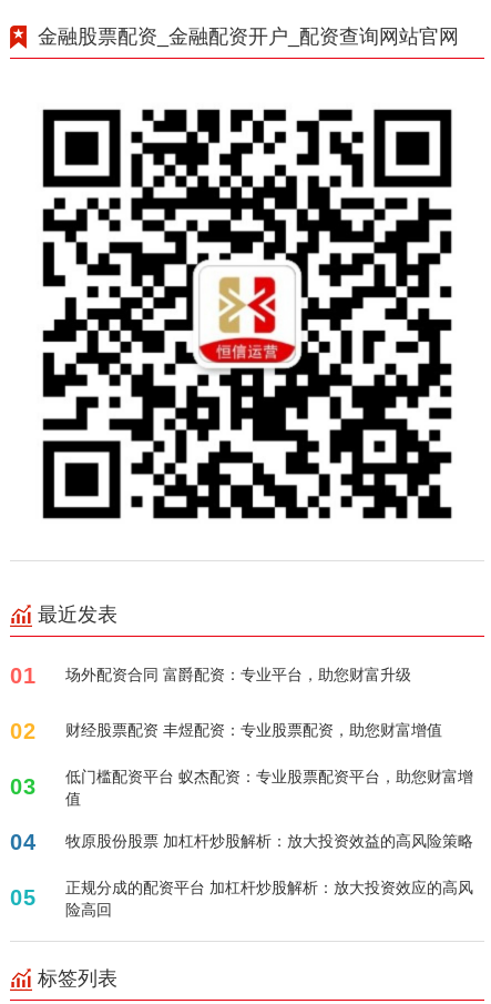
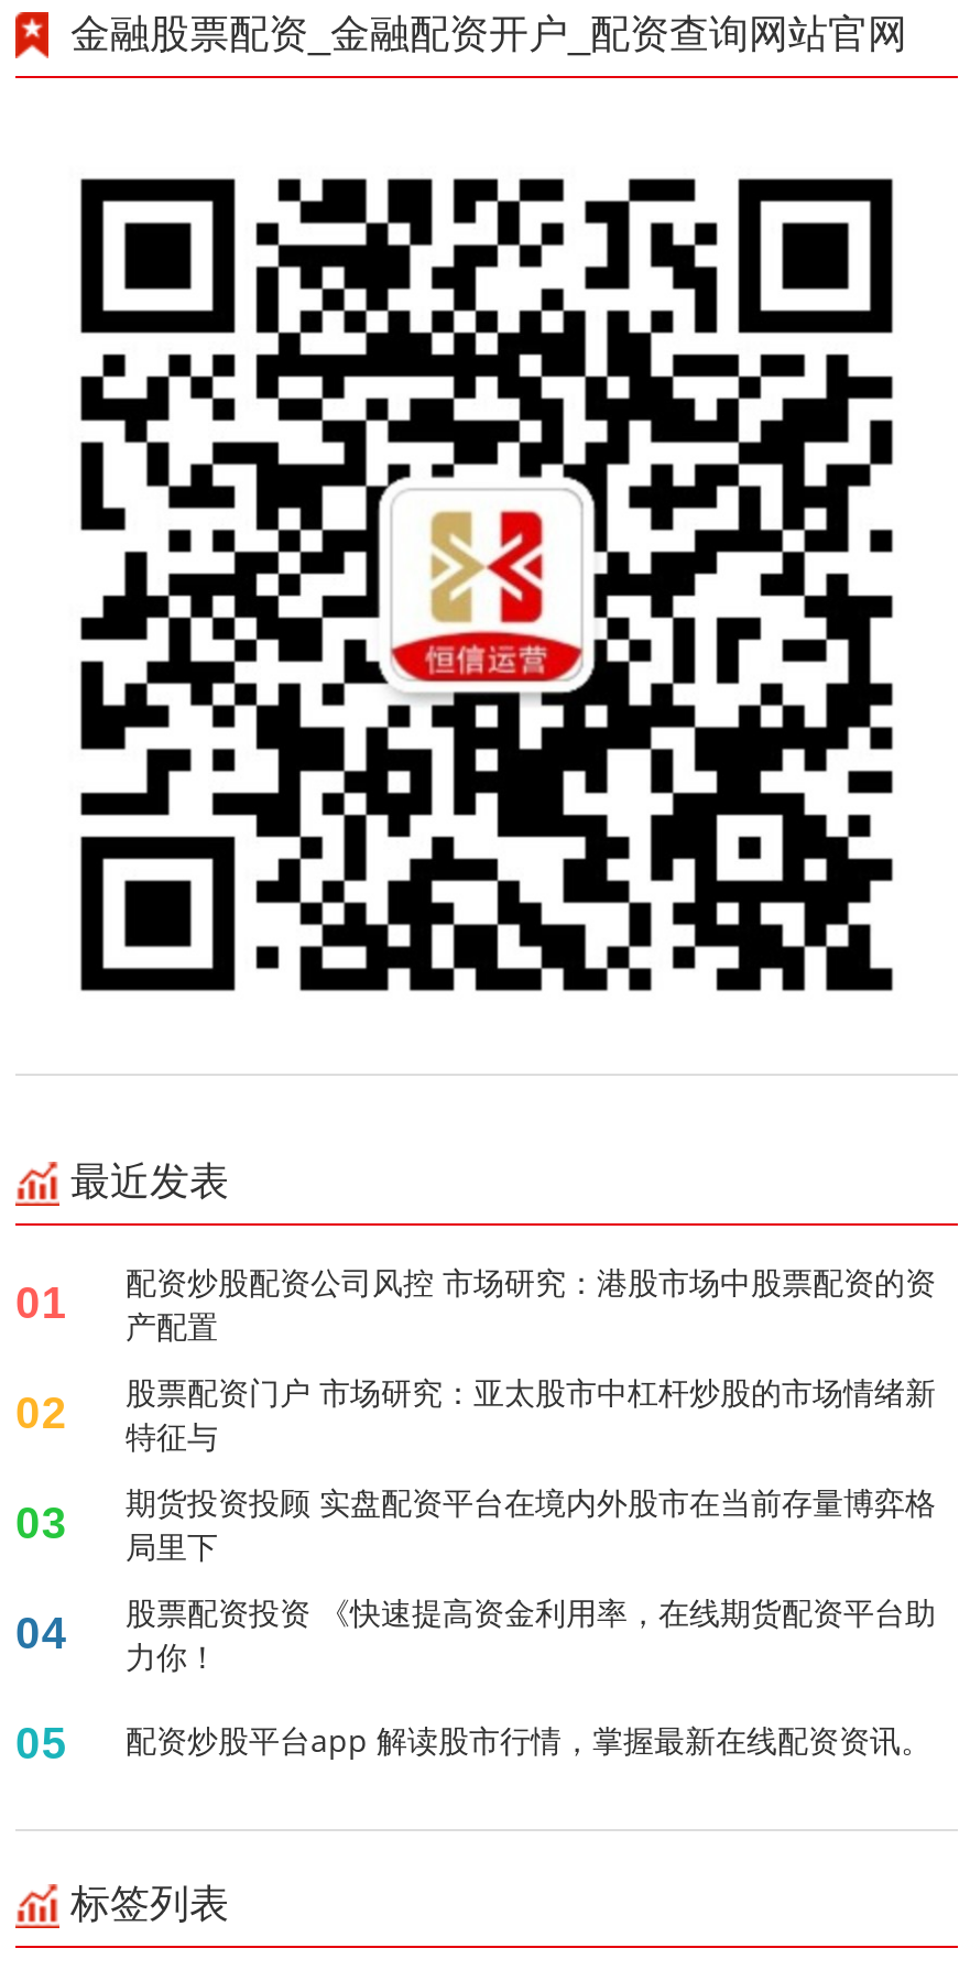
[65,663,411,684] 场外配资合同 富爵配资：专业平台，助您财富升级 -> [126,1260,936,1346] 配资炒股配资公司风控 市场研究：港股市场中股票配资的资 | 产配置
[65,718,442,739] 财经股票配资 丰煜配资：专业股票配资，助您财富增值 -> [126,1370,936,1456] 股票配资门户 市场研究：亚太股市中杠杆炒股的市场情绪新 | 特征与
[65,765,473,808] 低门槛配资平台 蚁杰配资：专业股票配资平台，助您财富增 | 值 -> [126,1480,936,1566] 期货投资投顾 实盘配资平台在境内外股市在当前存量博弈格 | 局里下
[65,829,473,850] 牧原股份股票 加杠杆炒股解析：放大投资效益的高风险策略 -> [126,1590,936,1676] 股票配资投资 《快速提高资金利用率，在线期货配资平台助 | 力你！
[65,876,473,919] 正规分成的配资平台 加杠杆炒股解析：放大投资效应的高风 | 险高回 -> [126,1718,931,1760] 配资炒股平台app 解读股市行情，掌握最新在线配资资讯。

